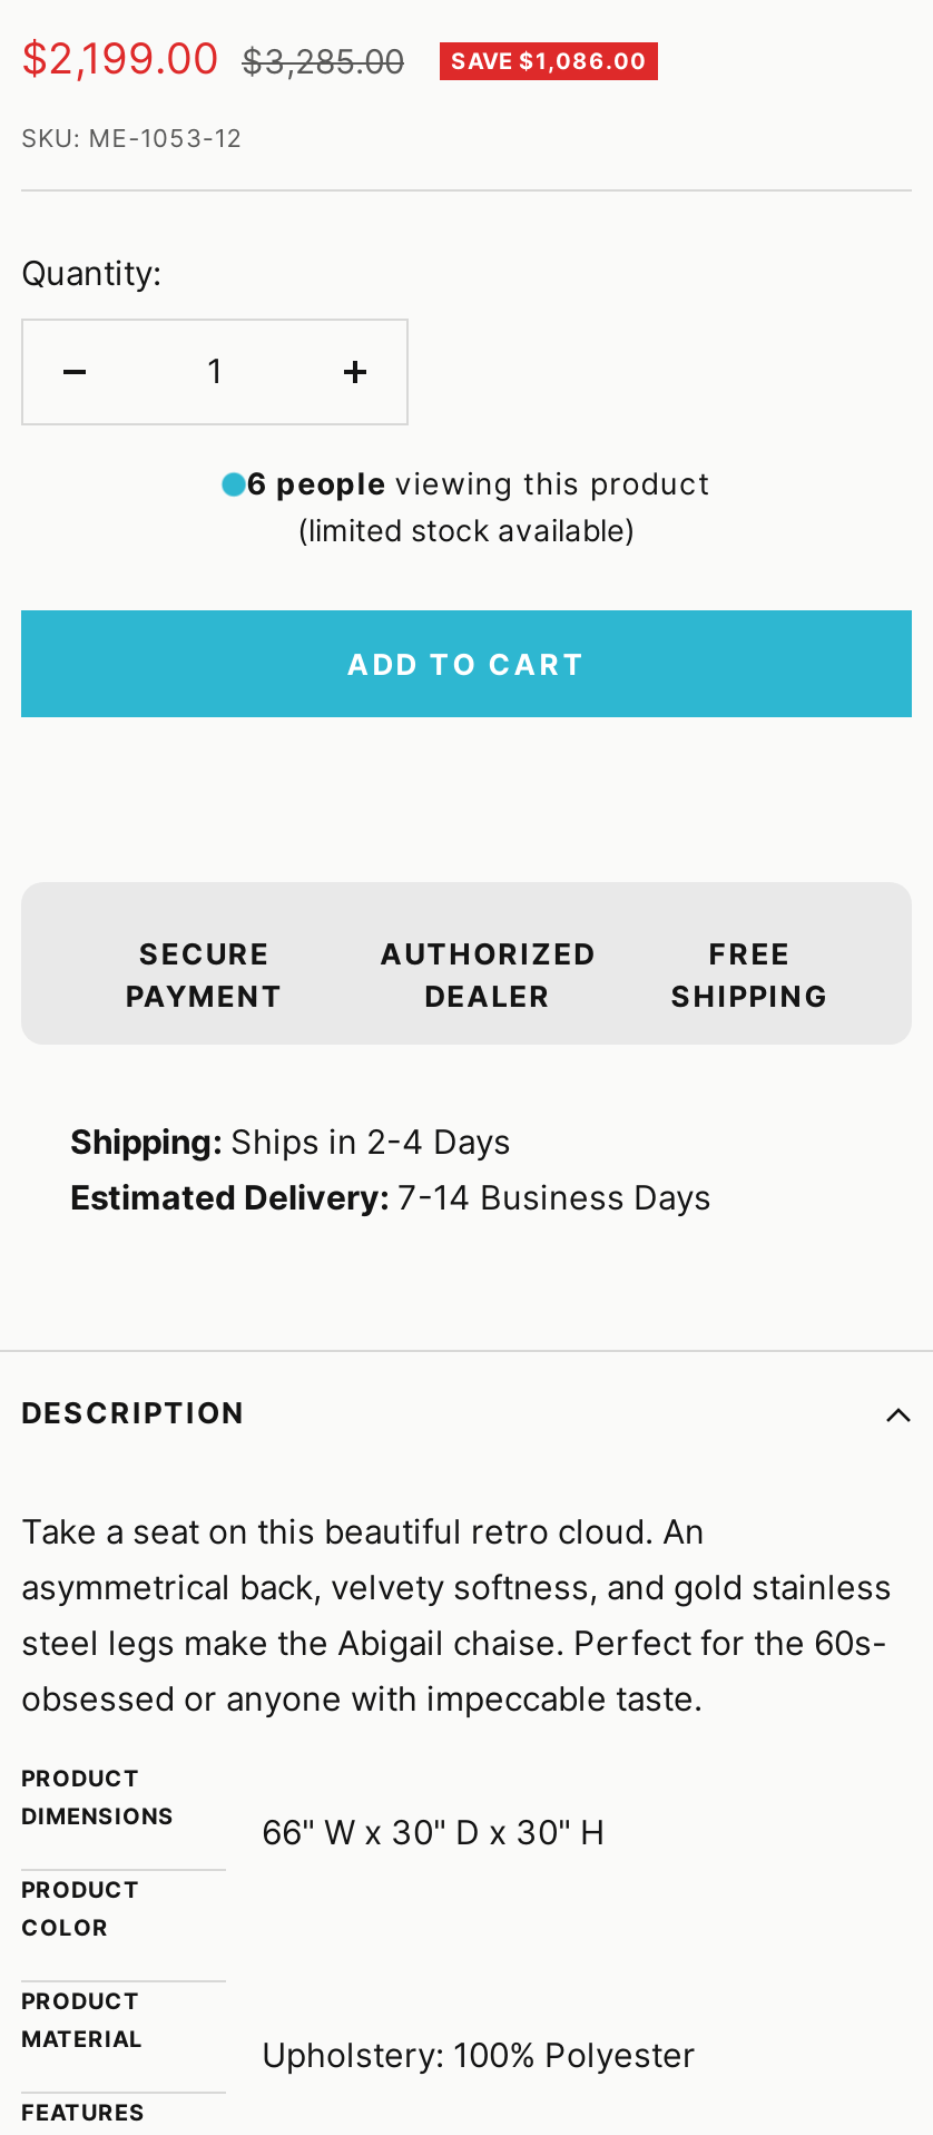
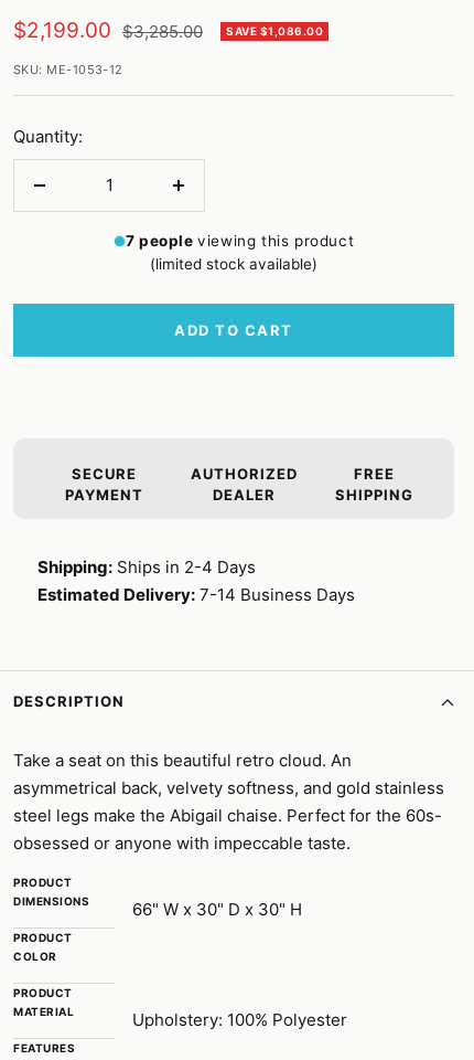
[247,466,711,502] 6 people viewing this product -> [125,232,354,250] 7 people viewing this product

